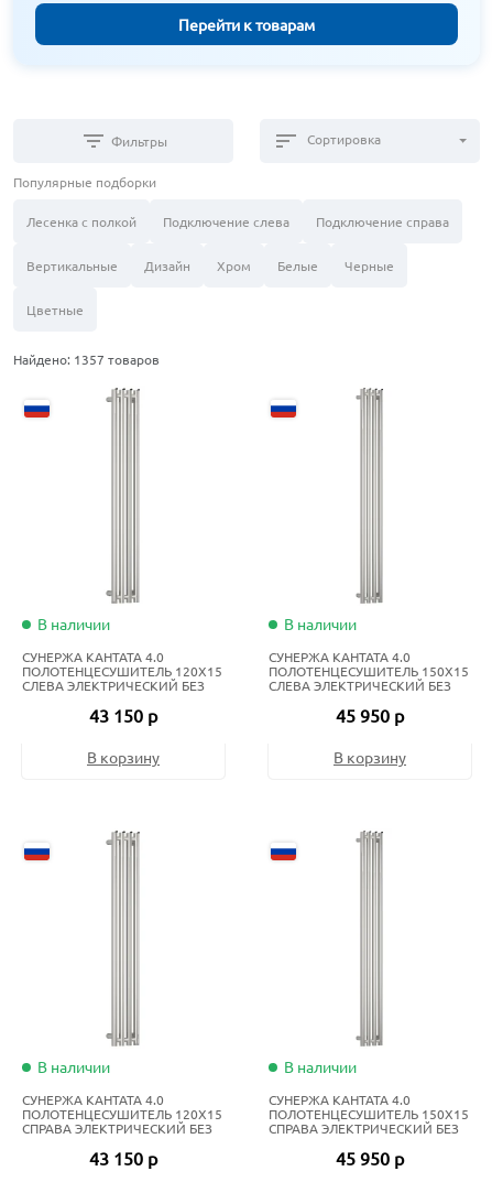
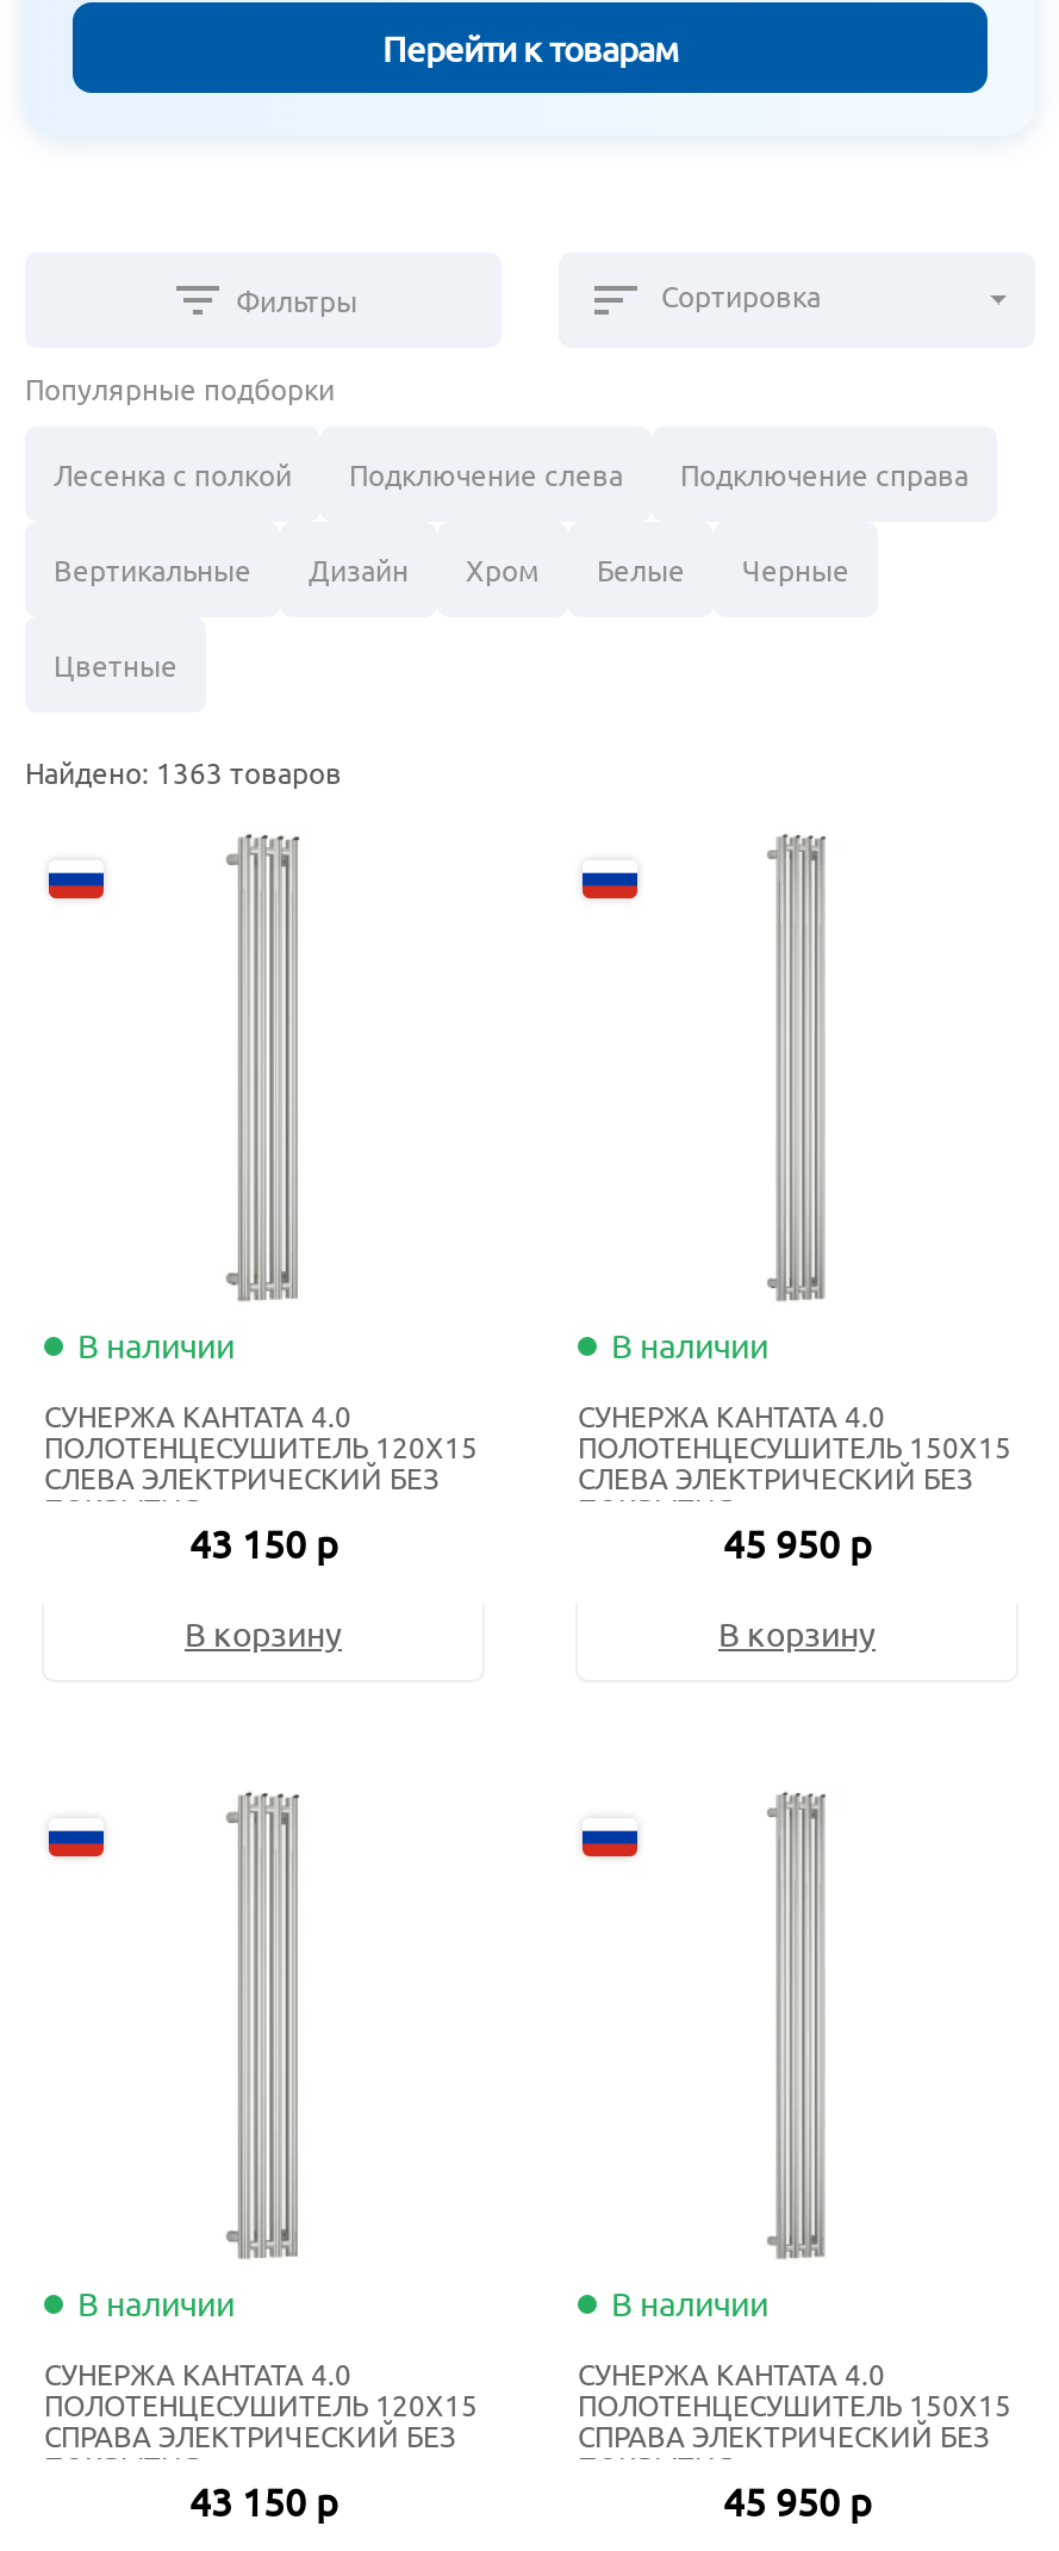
[13,350,160,368] Найдено: 1357 товаров -> [25,753,342,791] Найдено: 1363 товаров

